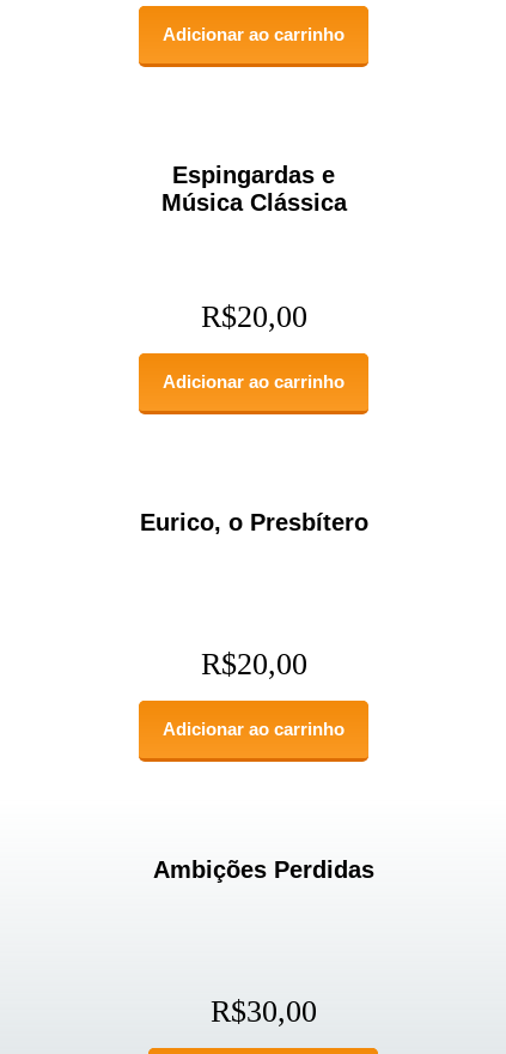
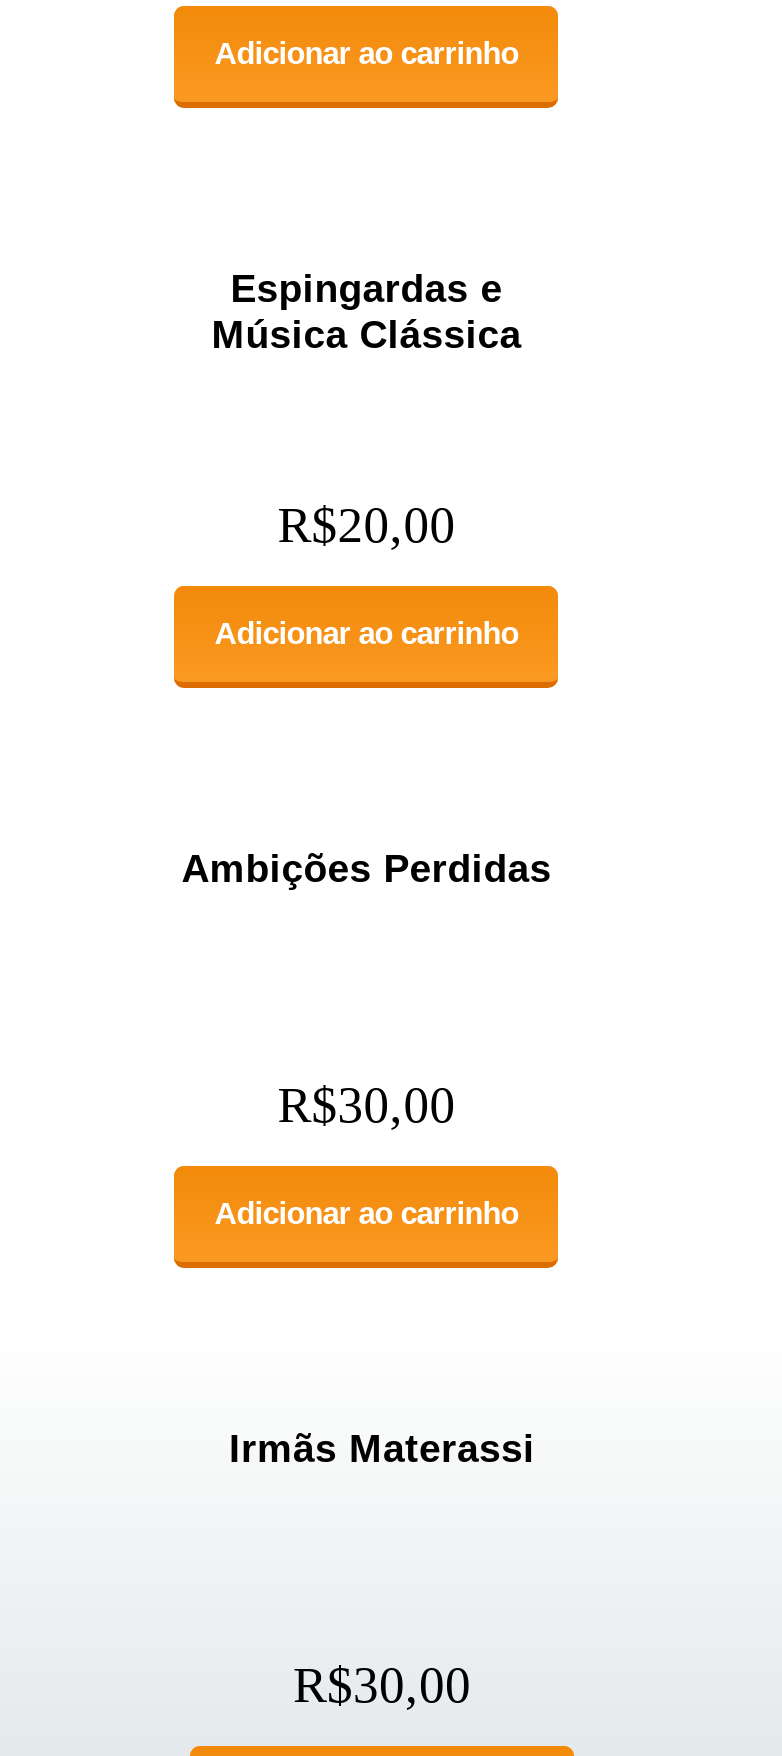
[140,509,368,535] Eurico, o Presbítero -> none
[201,647,307,681] R$20,00 -> [277,1076,455,1134] R$30,00
none -> [229,1426,535,1470] Irmãs Materassi
moved [153,856,374,883] -> [181,846,551,890]: Ambições Perdidas

